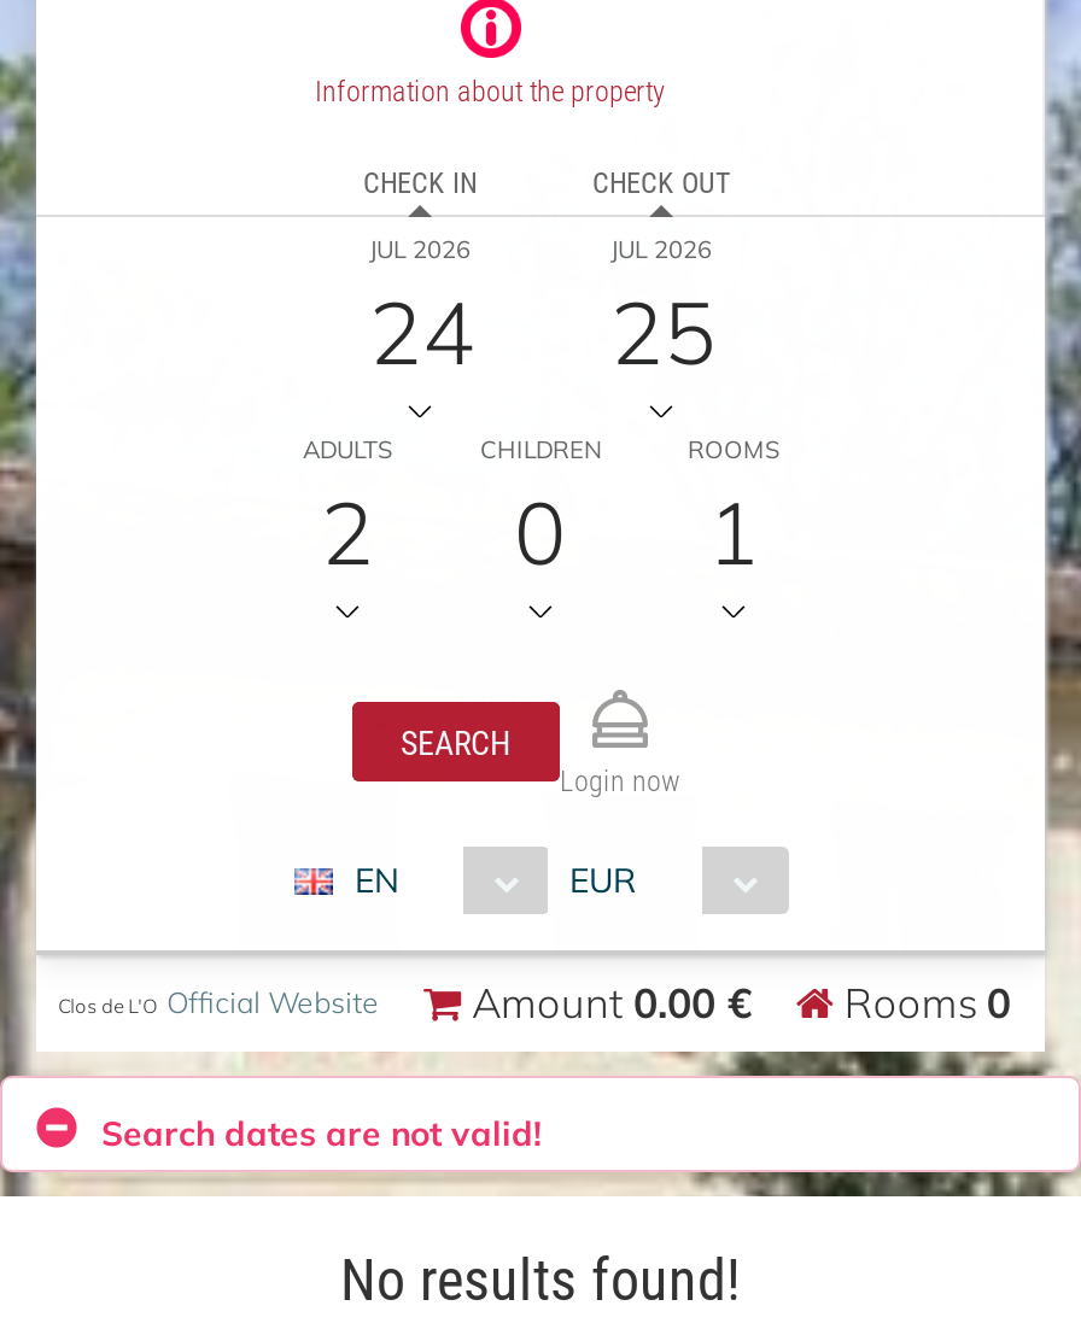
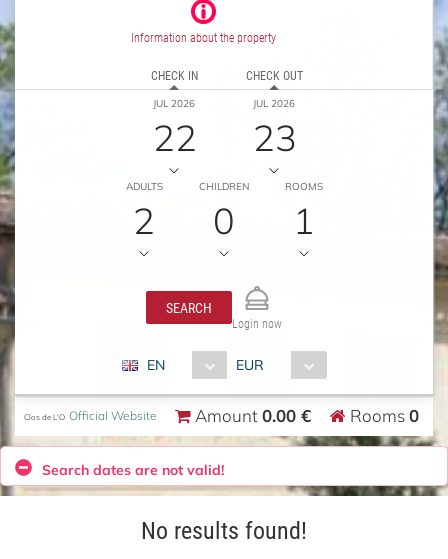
[369,275,475,386] 24 -> [153,114,197,160] 22
[610,275,717,386] 25 -> [253,114,297,160] 23

